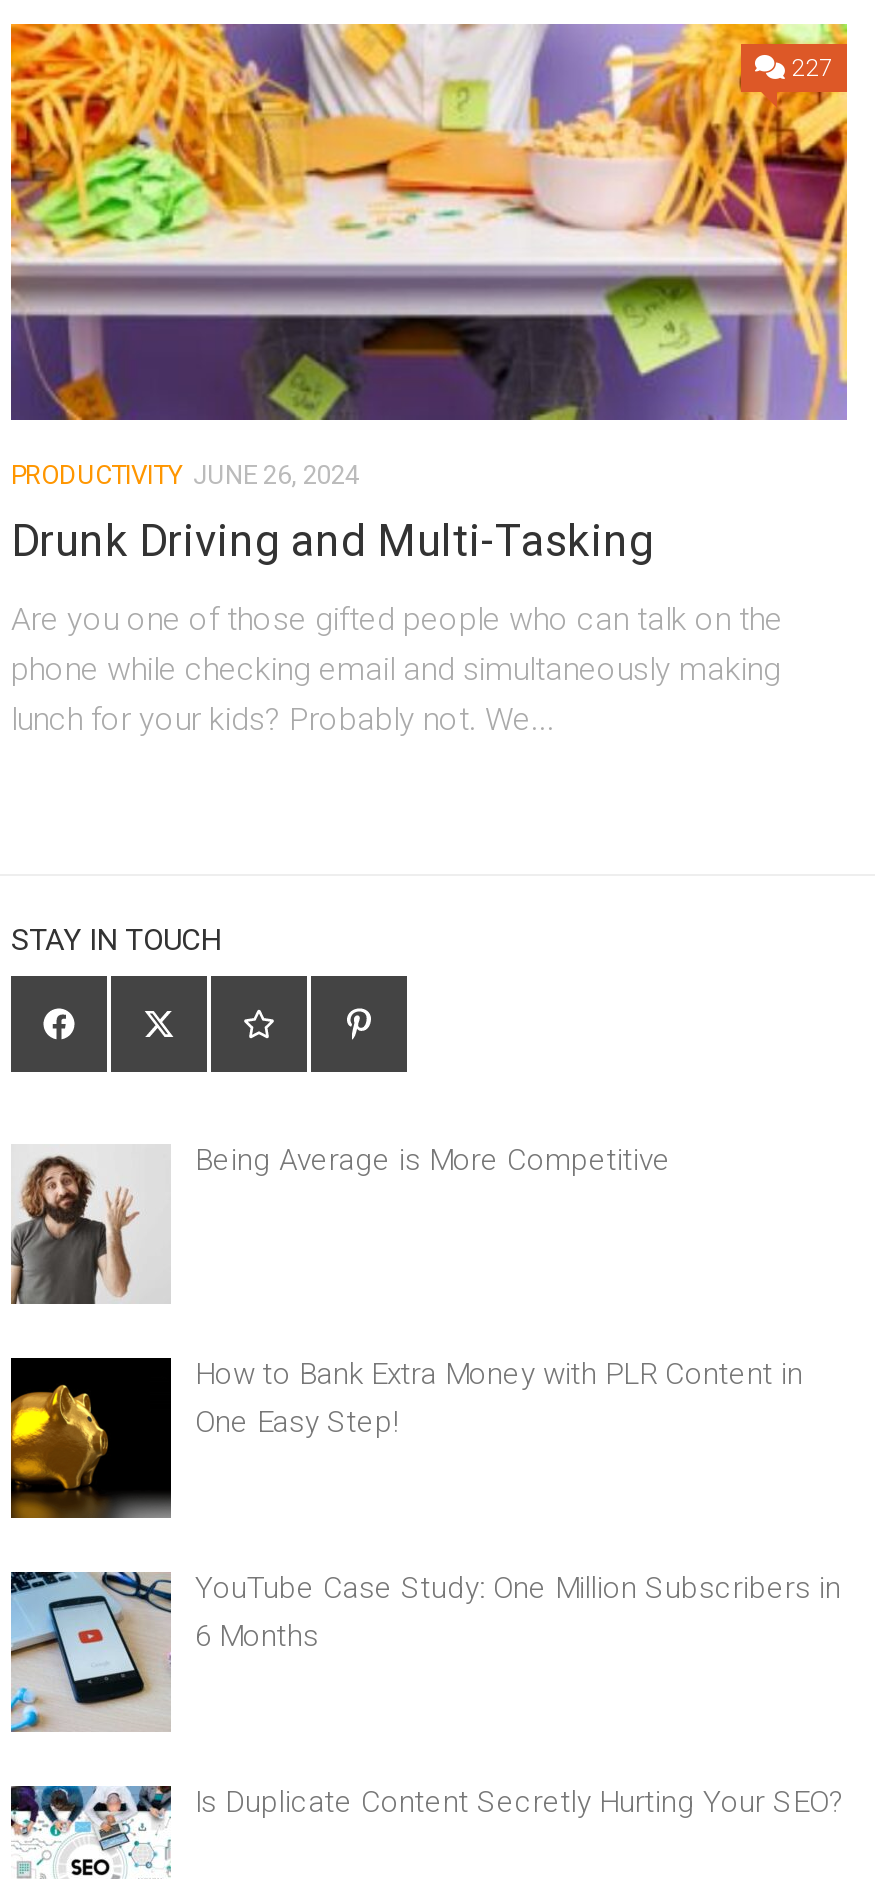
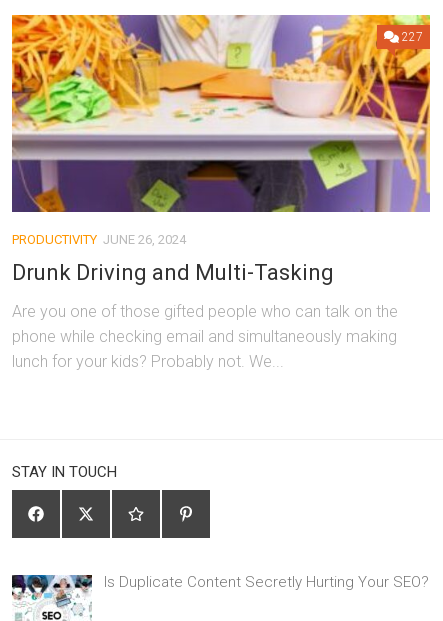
[9,1141,671,1306] [image] | Being Average is More Competitive -> none
[9,1354,803,1520] [image] | How to Bank Extra Money with PLR Content in | One Easy Step! -> none
[9,1569,841,1732] [image] | YouTube Case Study: One Million Subscribers in | 6 Months -> none

